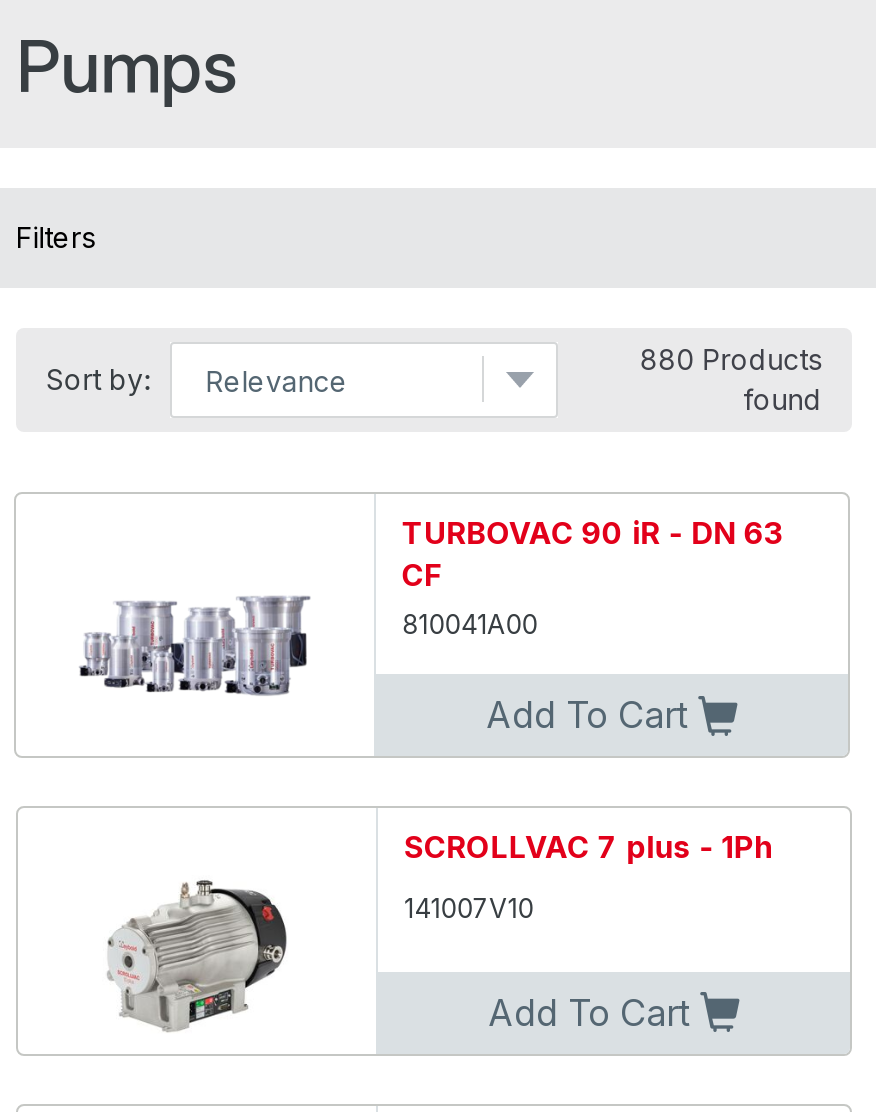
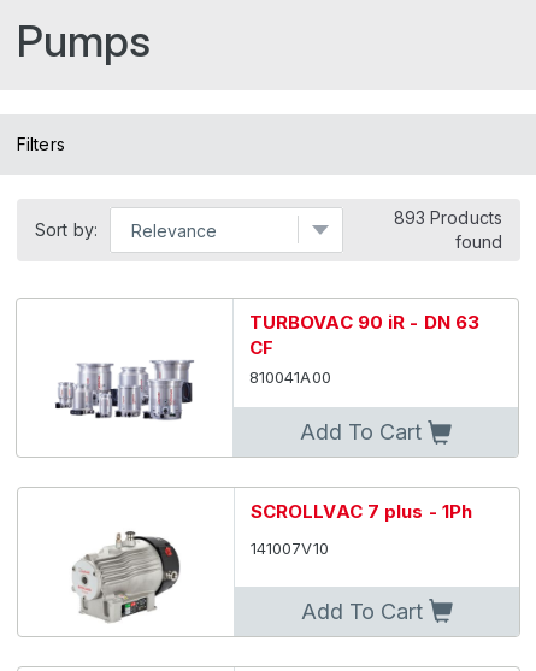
[640,342,822,376] 880 Products -> [394,207,502,228] 893 Products

